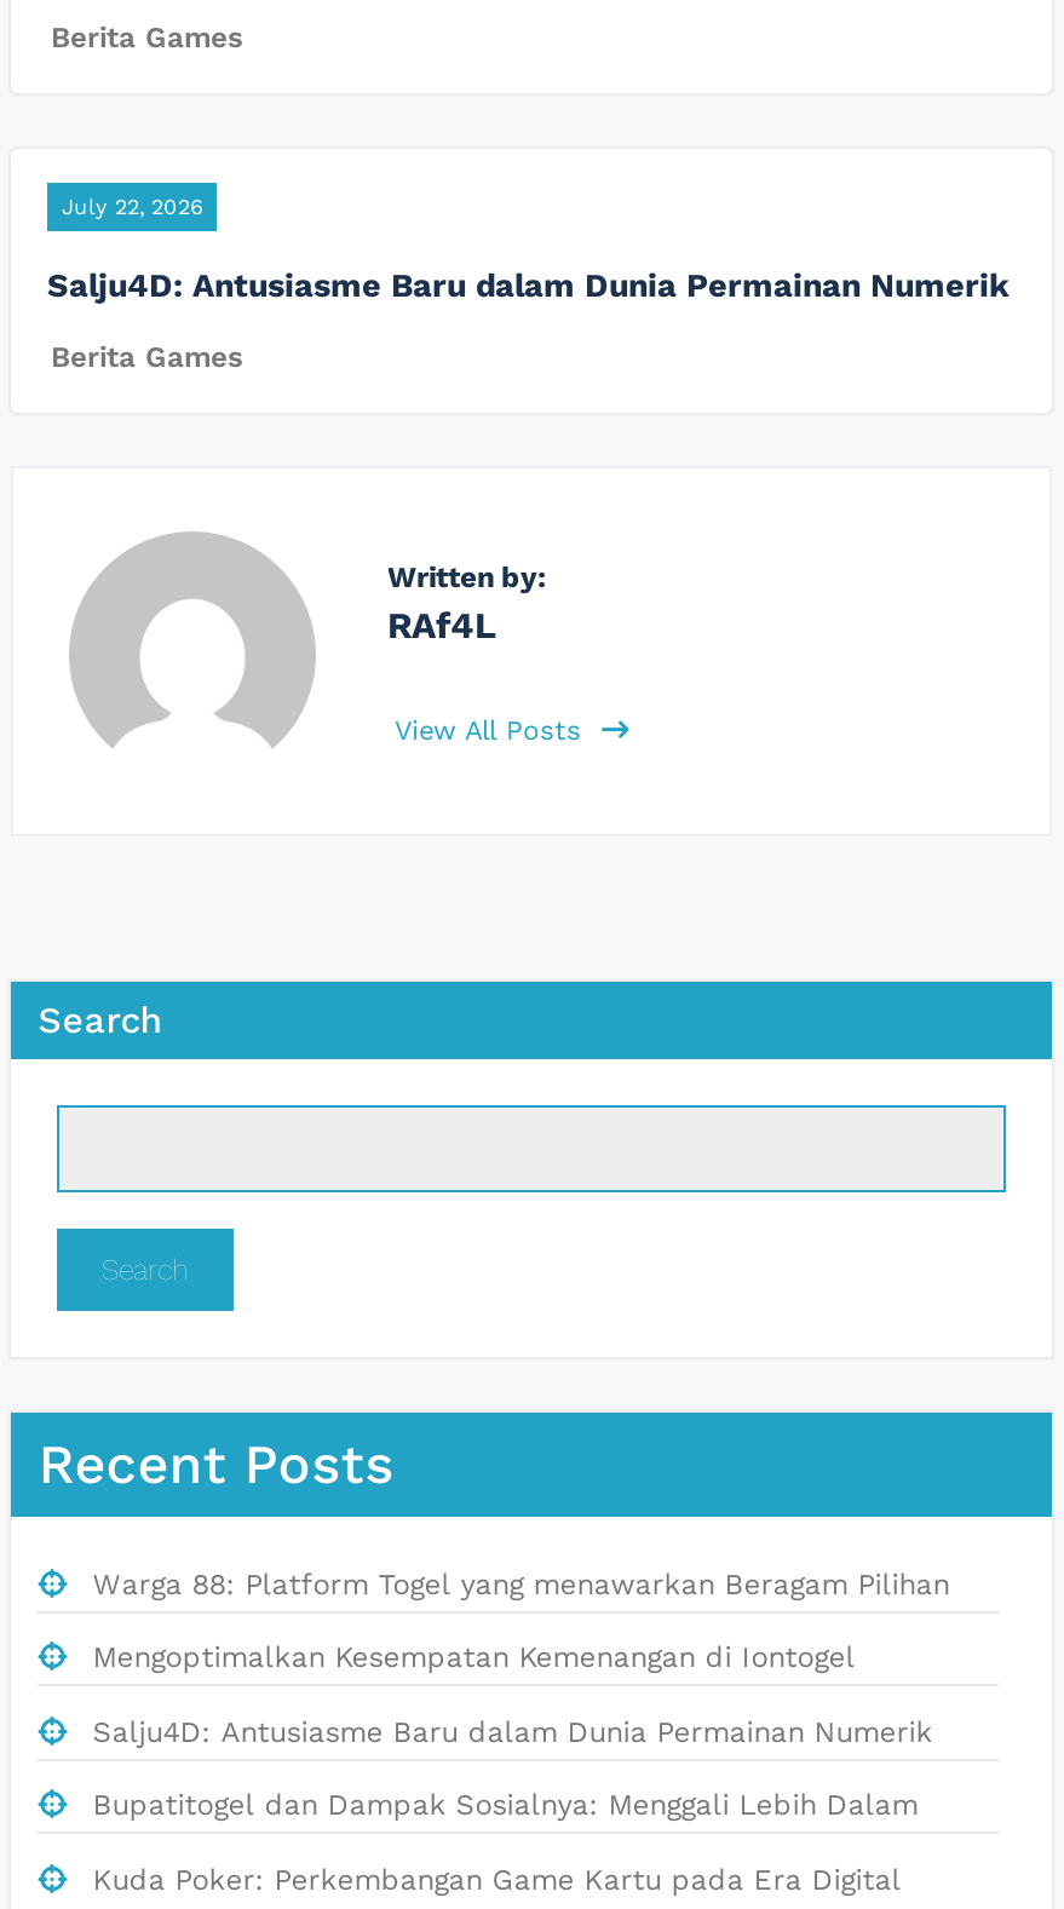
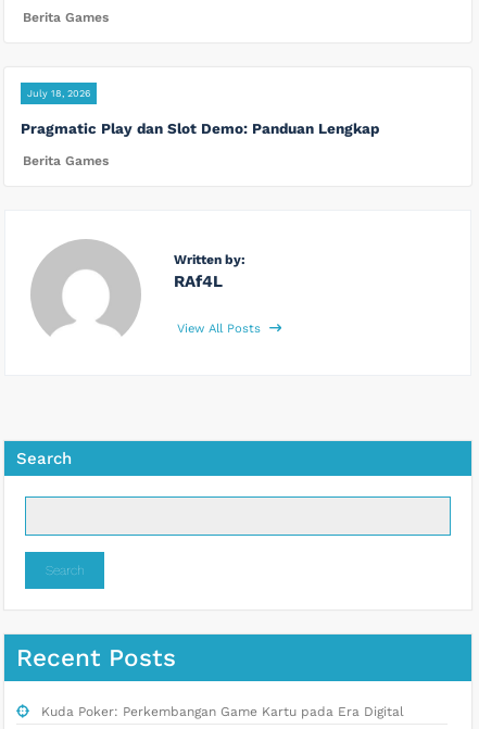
[62,194,202,218] July 22, 2026 -> [27,88,90,99] July 18, 2026
[47,264,1008,303] Salju4D: Antusiasme Baru dalam Dunia Permainan Numerik -> [21,119,379,137] Pragmatic Play dan Slot Demo: Panduan Lengkap
[93,1567,950,1822] Warga 88: Platform Togel yang menawarkan Beragam Pilihan | Mengoptimalkan Kesempatan Kemenangan di Iontogel | Salju4D: Antusiasme Baru dalam Dunia Permainan Numerik | Bupatitogel dan Dampak Sosialnya: Menggali Lebih Dalam -> none

